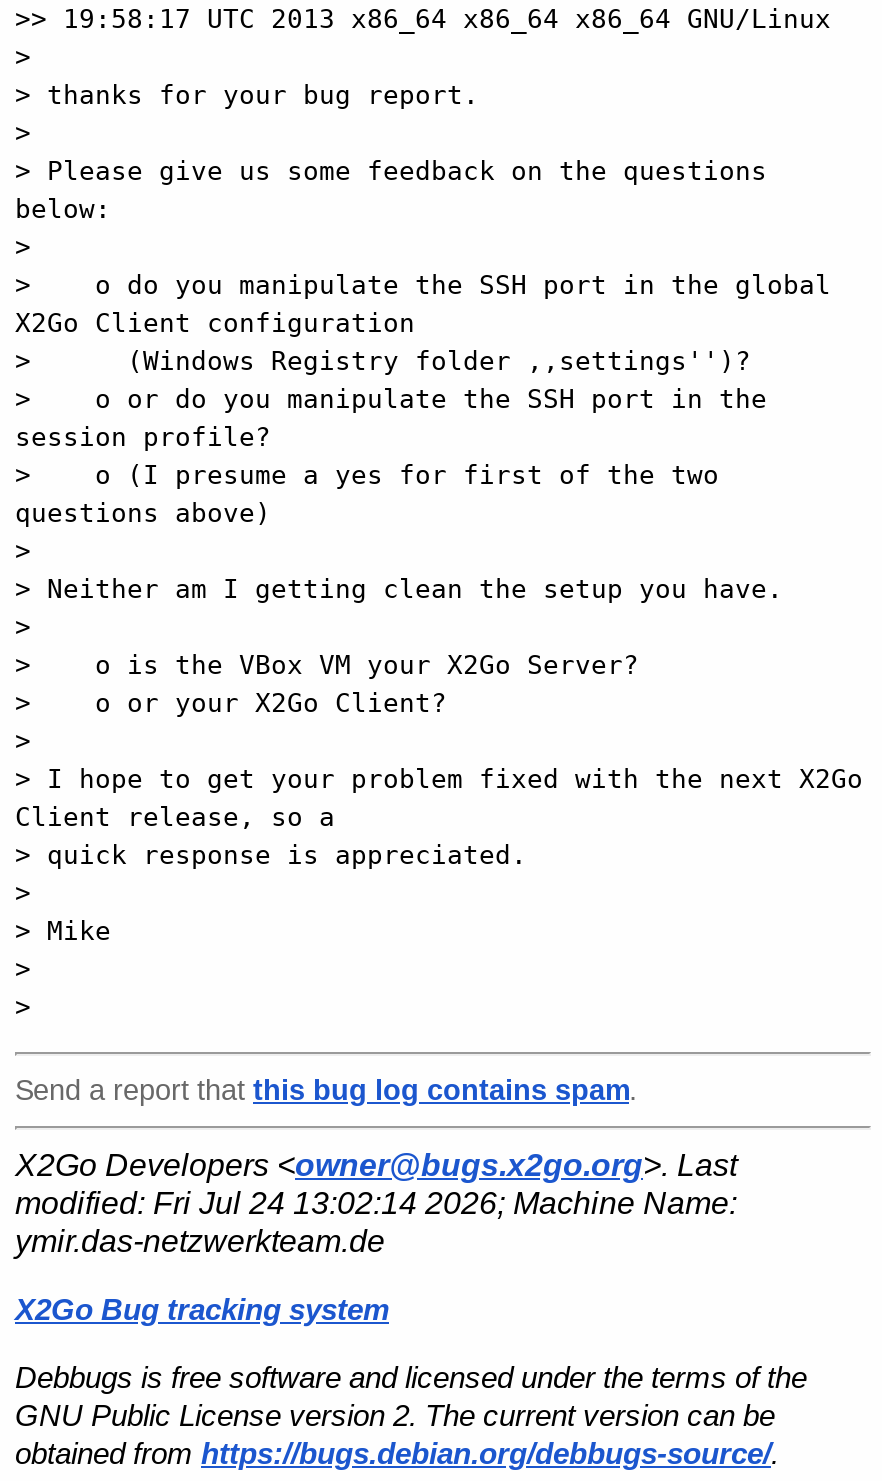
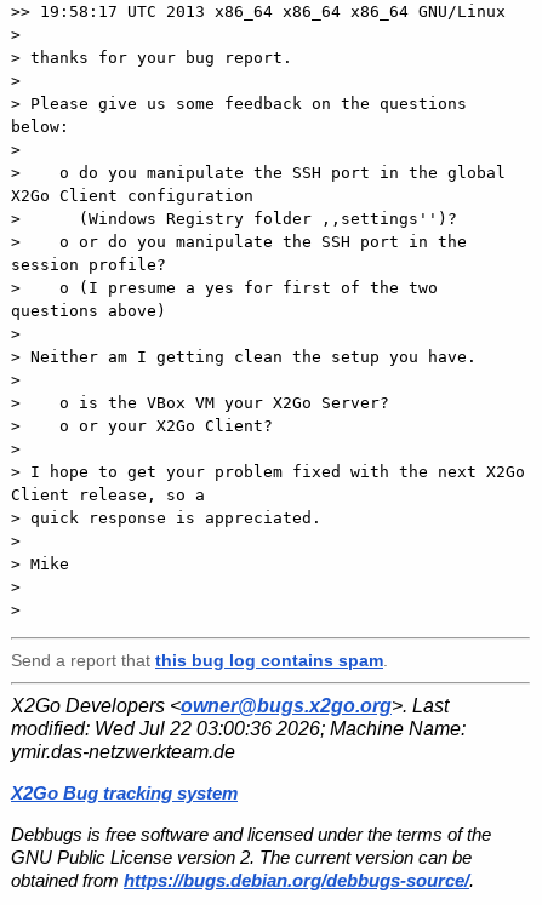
[15,1185,737,1219] modified: Fri Jul 24 13:02:14 2026; Machine Name: -> [11,718,466,739] modified: Wed Jul 22 03:00:36 2026; Machine Name:

